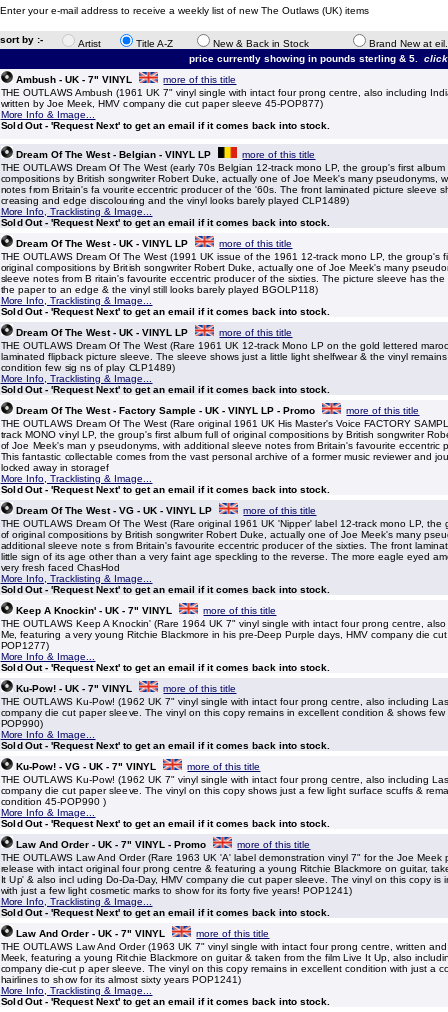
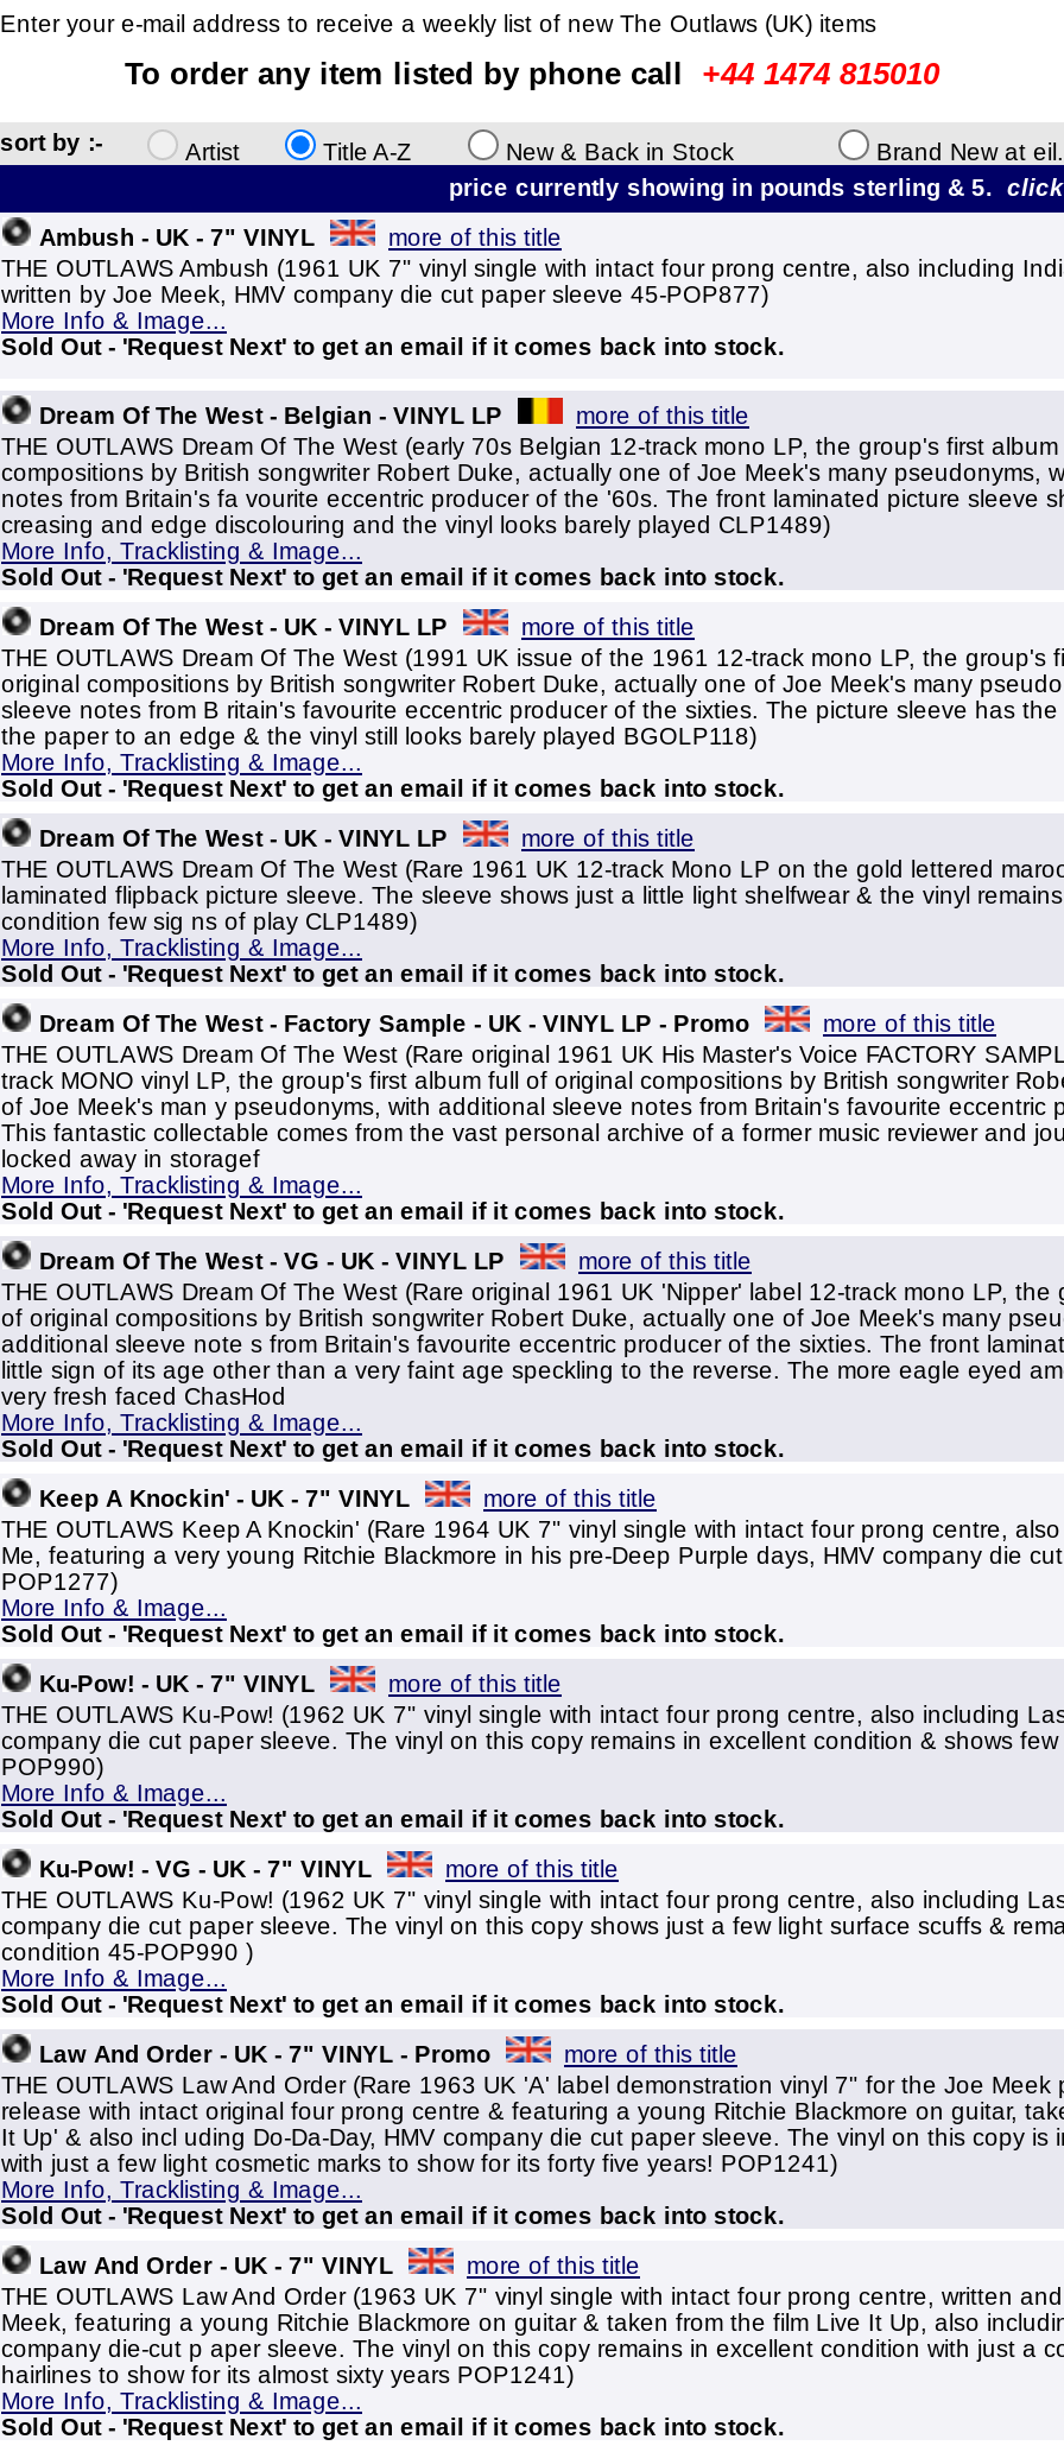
none -> [125,56,939,91] To order any item listed by phone call +44 1474 815010

